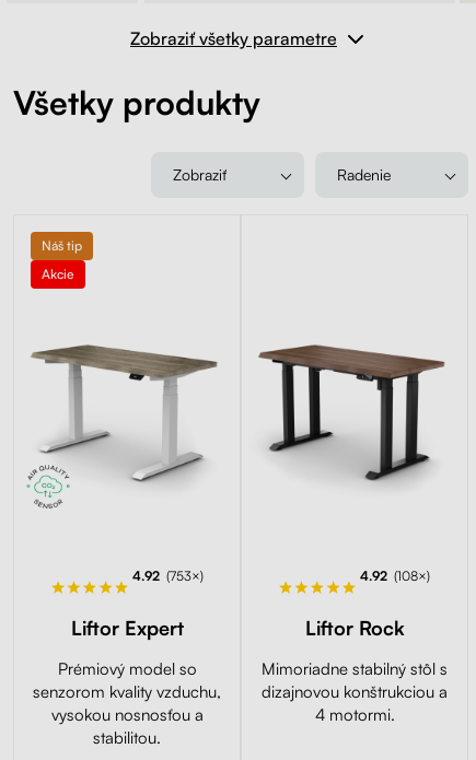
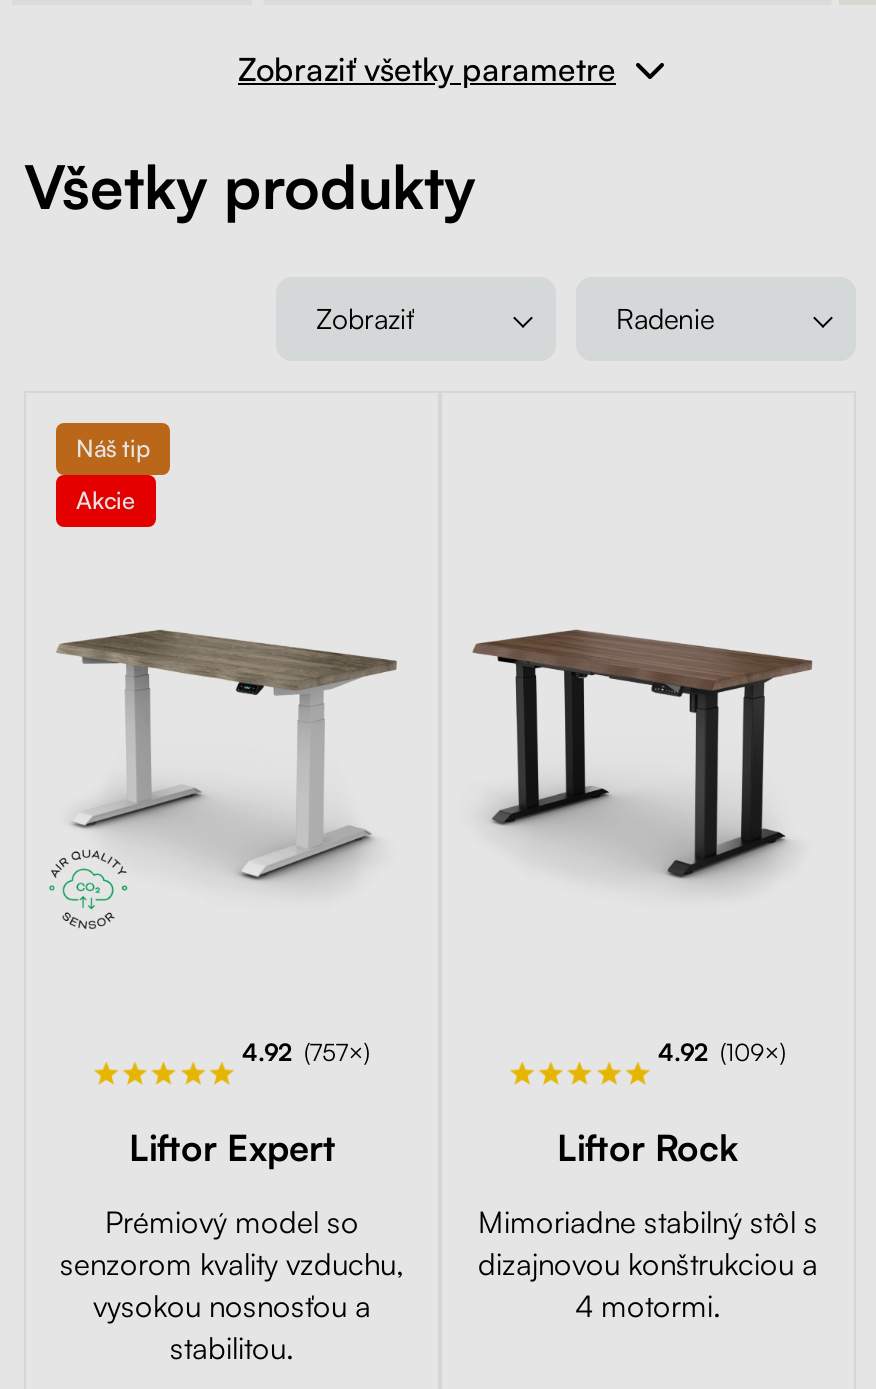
[132,568,203,584] 4.92 (753×) -> [242,1038,370,1068] 4.92 (757×)
[360,568,430,584] 4.92 (108×) -> [658,1038,786,1068] 4.92 (109×)

